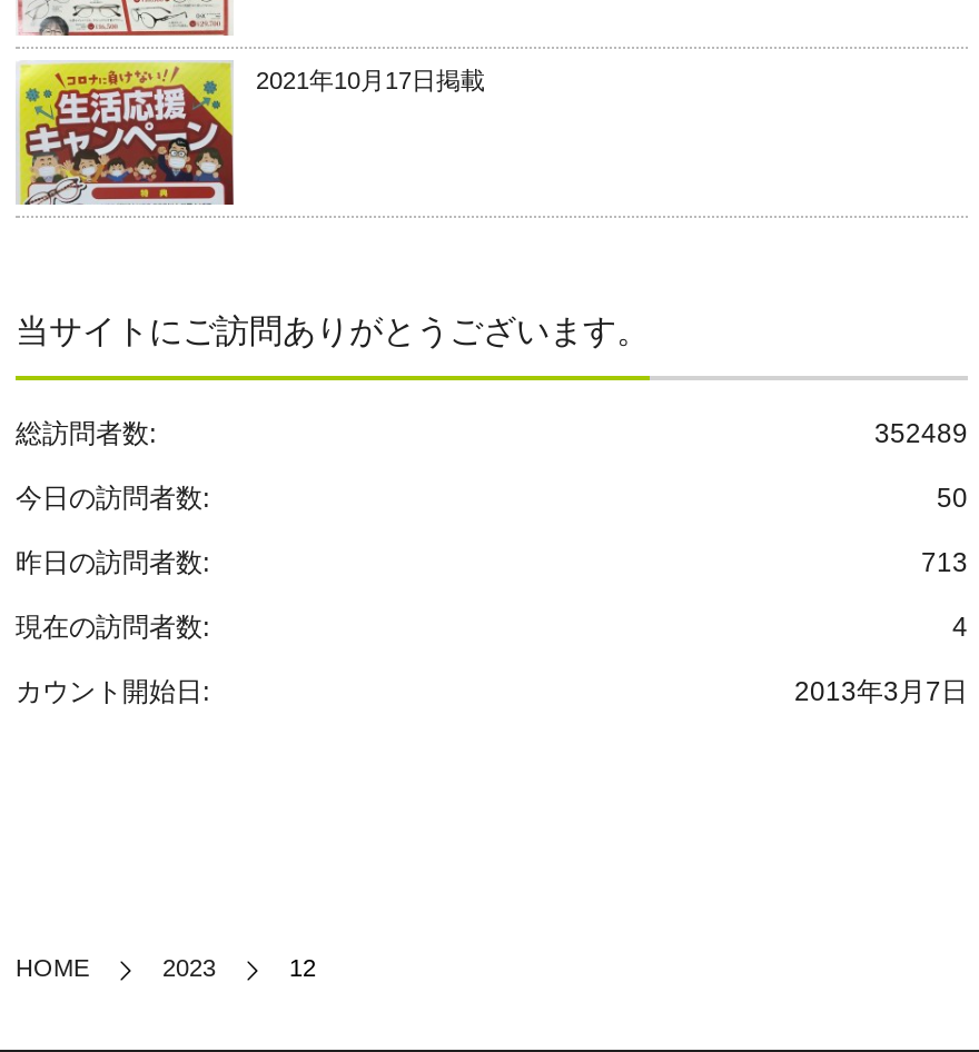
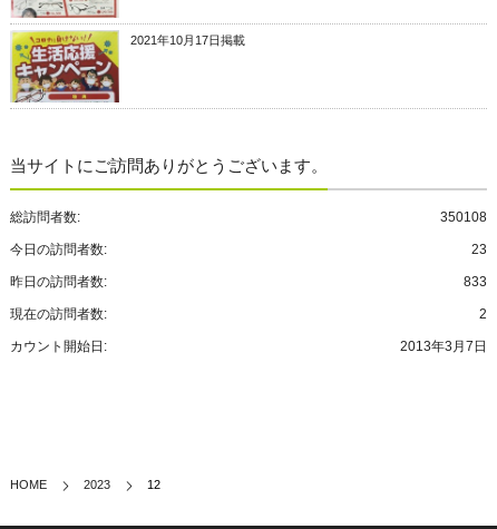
[874,418,968,449] 352489 -> [440,209,487,225] 350108
[937,483,968,514] 50 -> [471,242,487,257] 23
[921,547,968,578] 713 -> [464,274,487,290] 833
[952,612,968,643] 4 -> [479,306,487,322] 2

